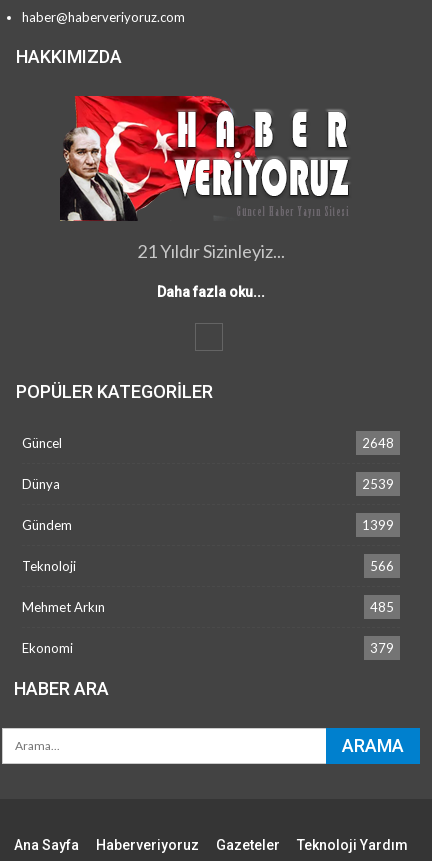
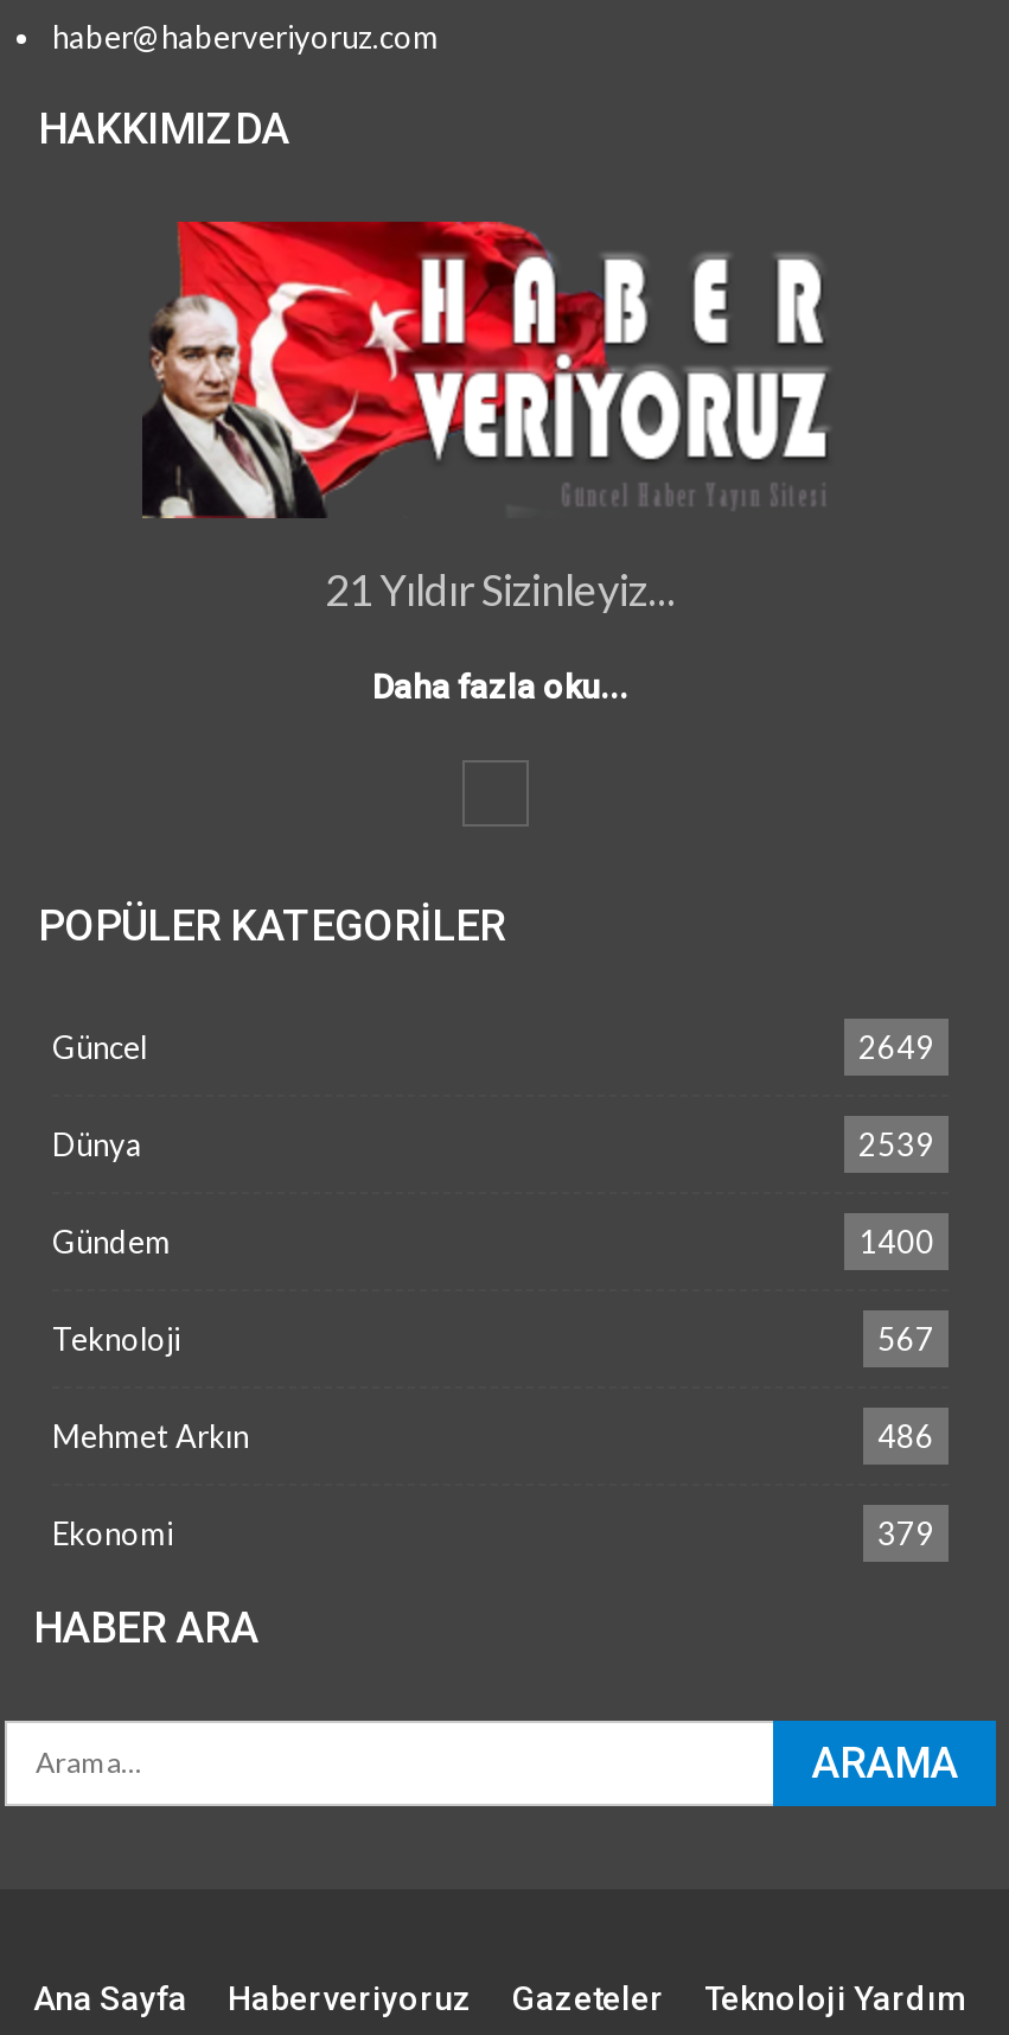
[362,435,394,451] 2648 -> [858,1028,934,1066] 2649
[362,517,394,533] 1399 -> [858,1222,934,1260] 1400
[370,558,394,574] 566 -> [877,1319,934,1357] 567
[370,599,394,615] 485 -> [877,1417,934,1455] 486

